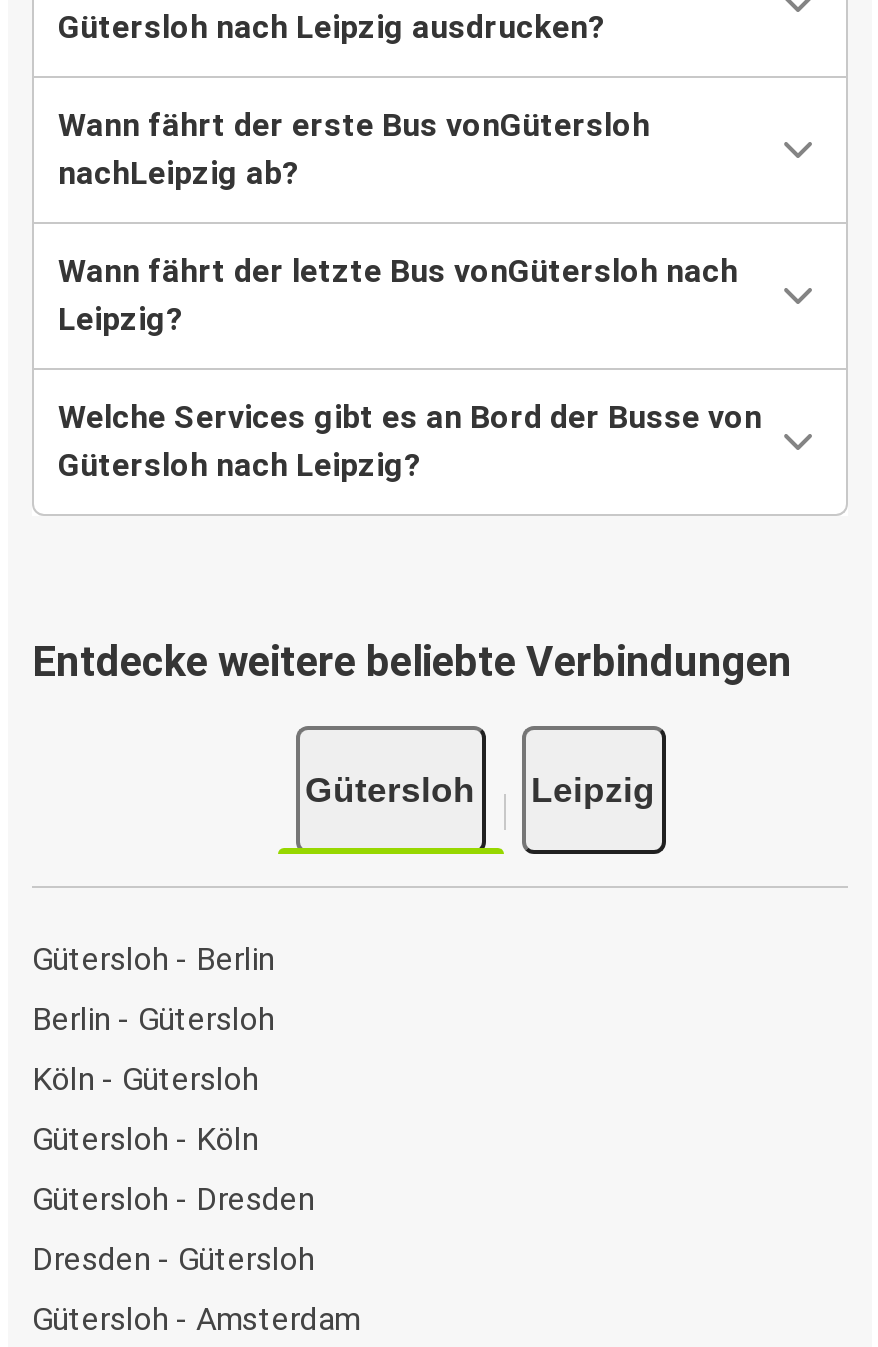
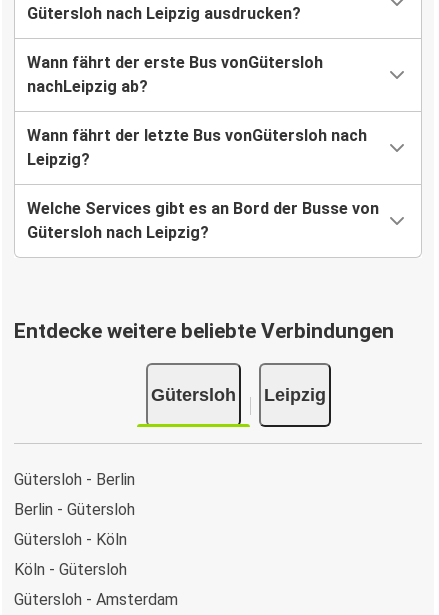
moved [32,1059,258,1097] -> [14,559,127,578]: Köln - Gütersloh
[32,1179,314,1277] Gütersloh - Dresden | Dresden - Gütersloh -> none

